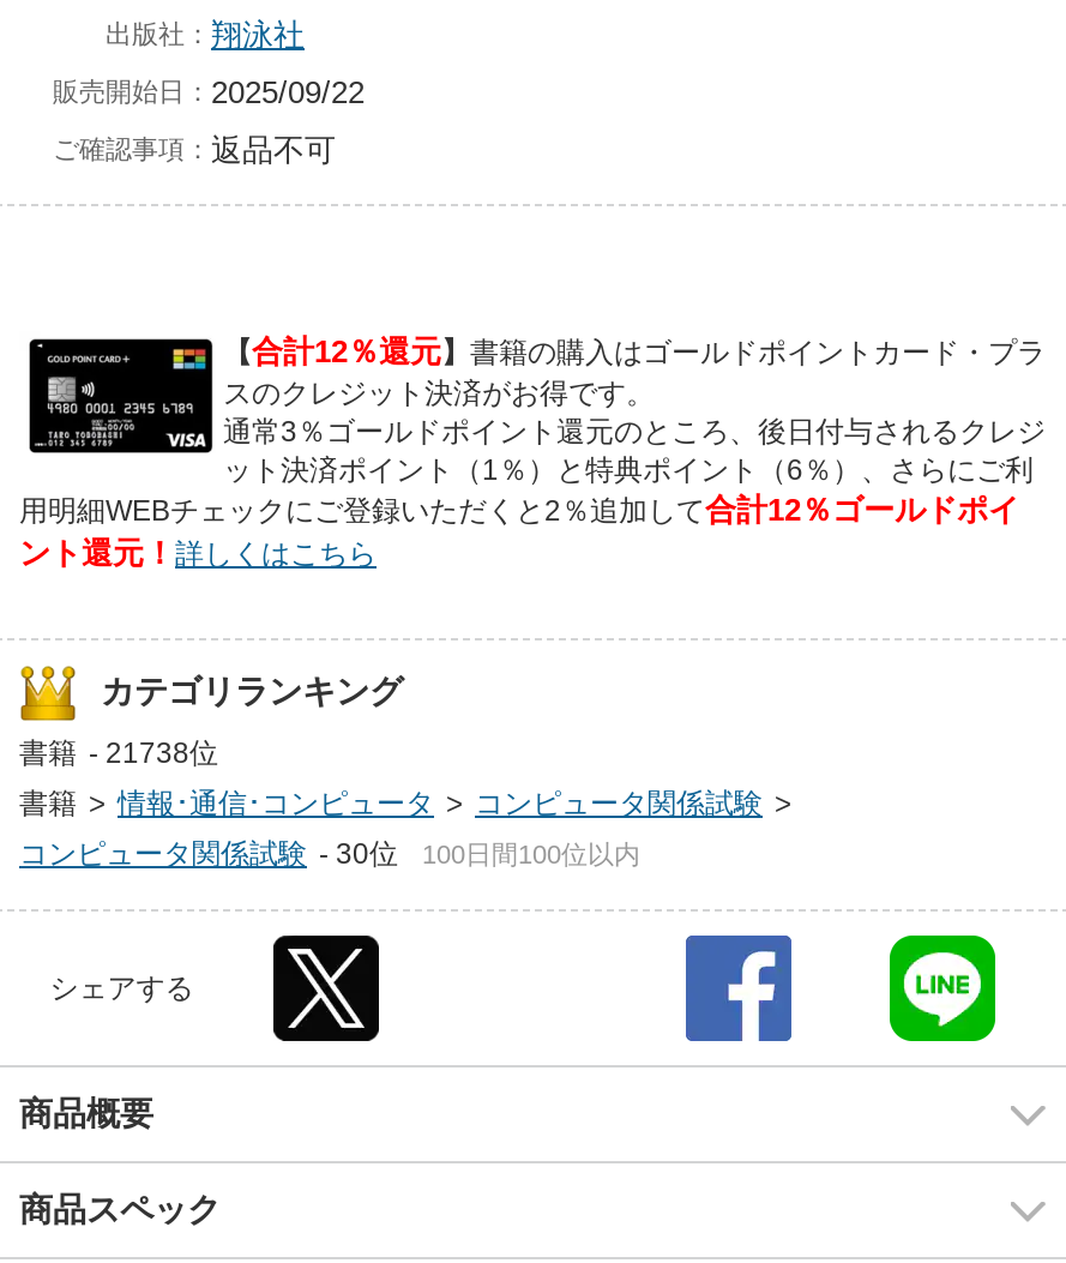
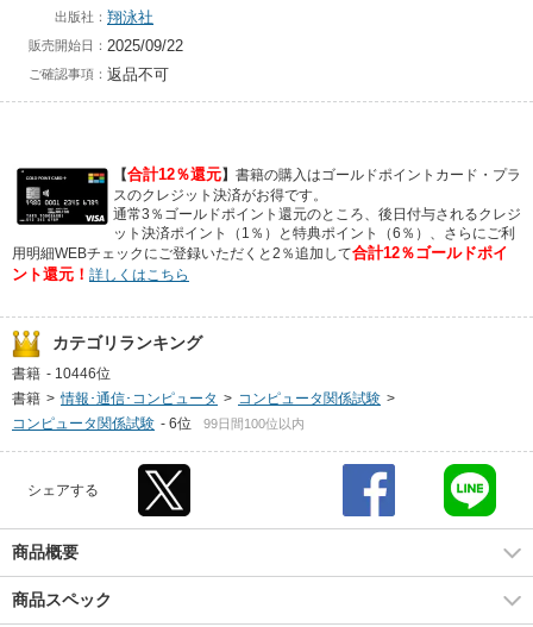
[19,736,218,770] 書籍 - 21738位 -> [12,365,111,382] 書籍 - 10446位
[19,837,398,871] コンピュータ関係試験 - 30位 -> [12,415,192,432] コンピュータ関係試験 - 6位
[422,840,640,868] 100日間100位以内 -> [203,416,305,431] 99日間100位以内

